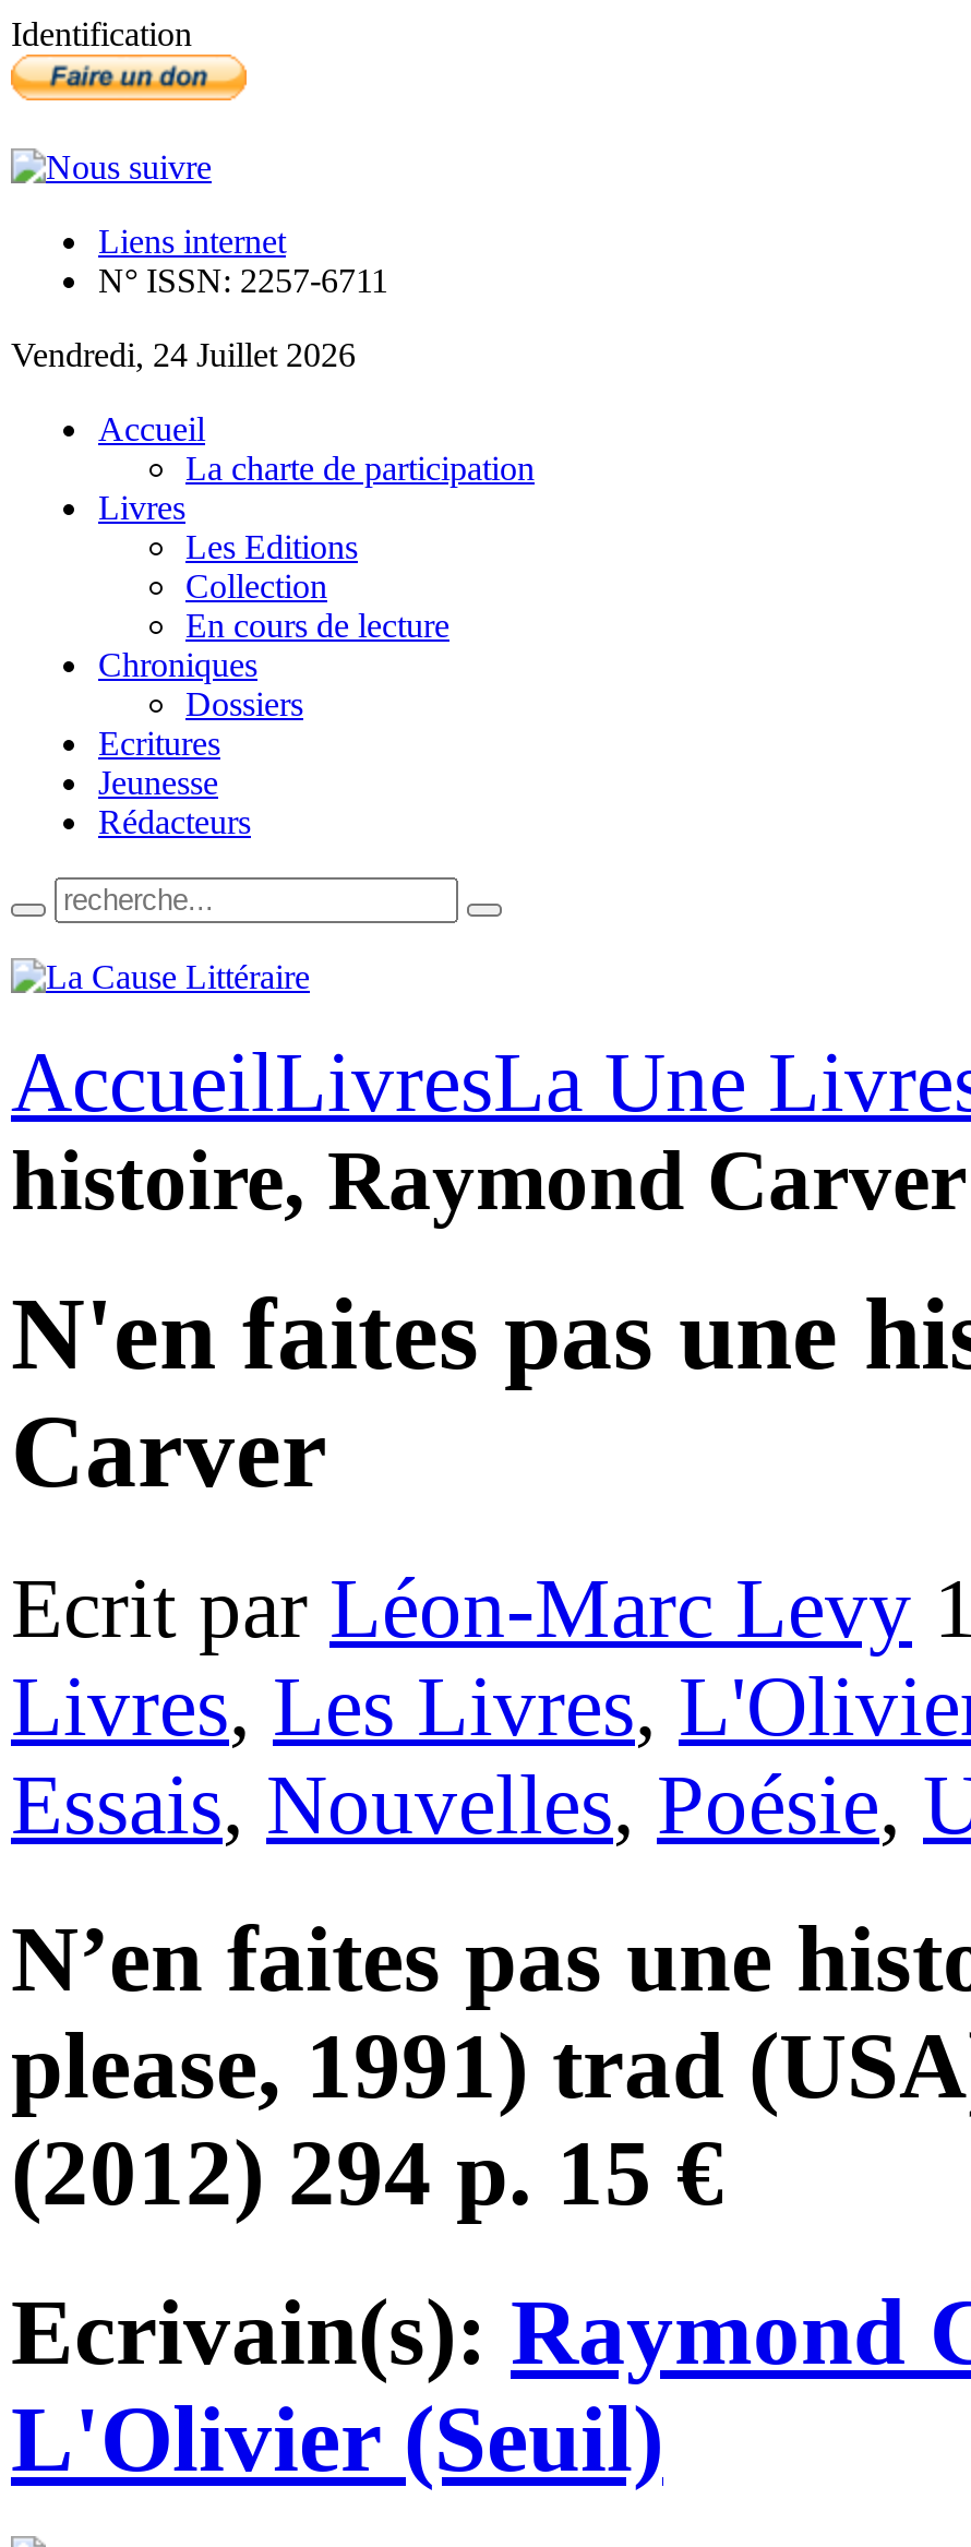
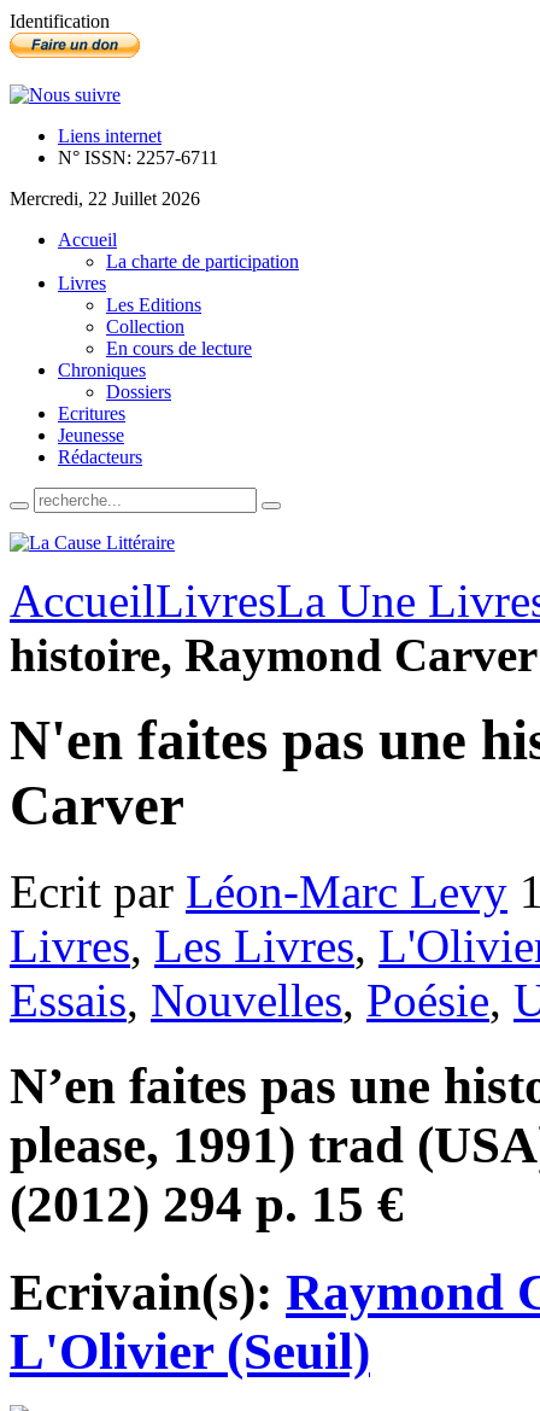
[11,336,356,373] Vendredi, 24 Juillet 2026 -> [10,188,200,209] Mercredi, 22 Juillet 2026

